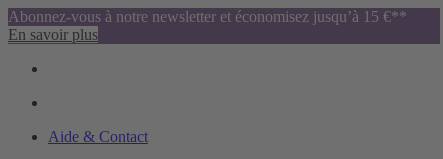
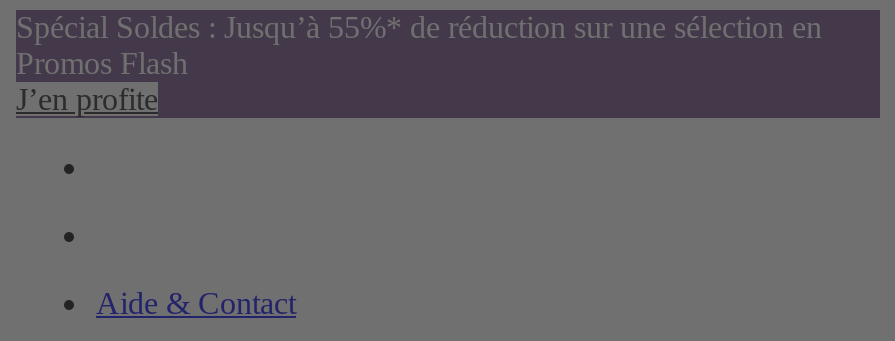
[8,8,407,43] Abonnez-vous à notre newsletter et économisez jusqu’à 15 €** | En savoir plus -> [16,10,822,116] Spécial Soldes : Jusqu’à 55%* de réduction sur une sélection en | Promos Flash | J’en profite

